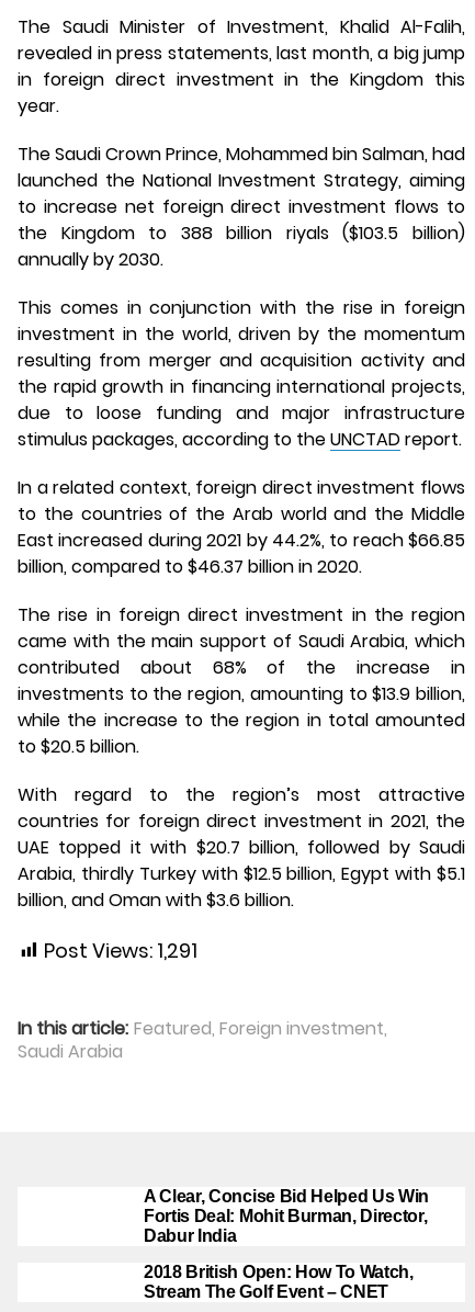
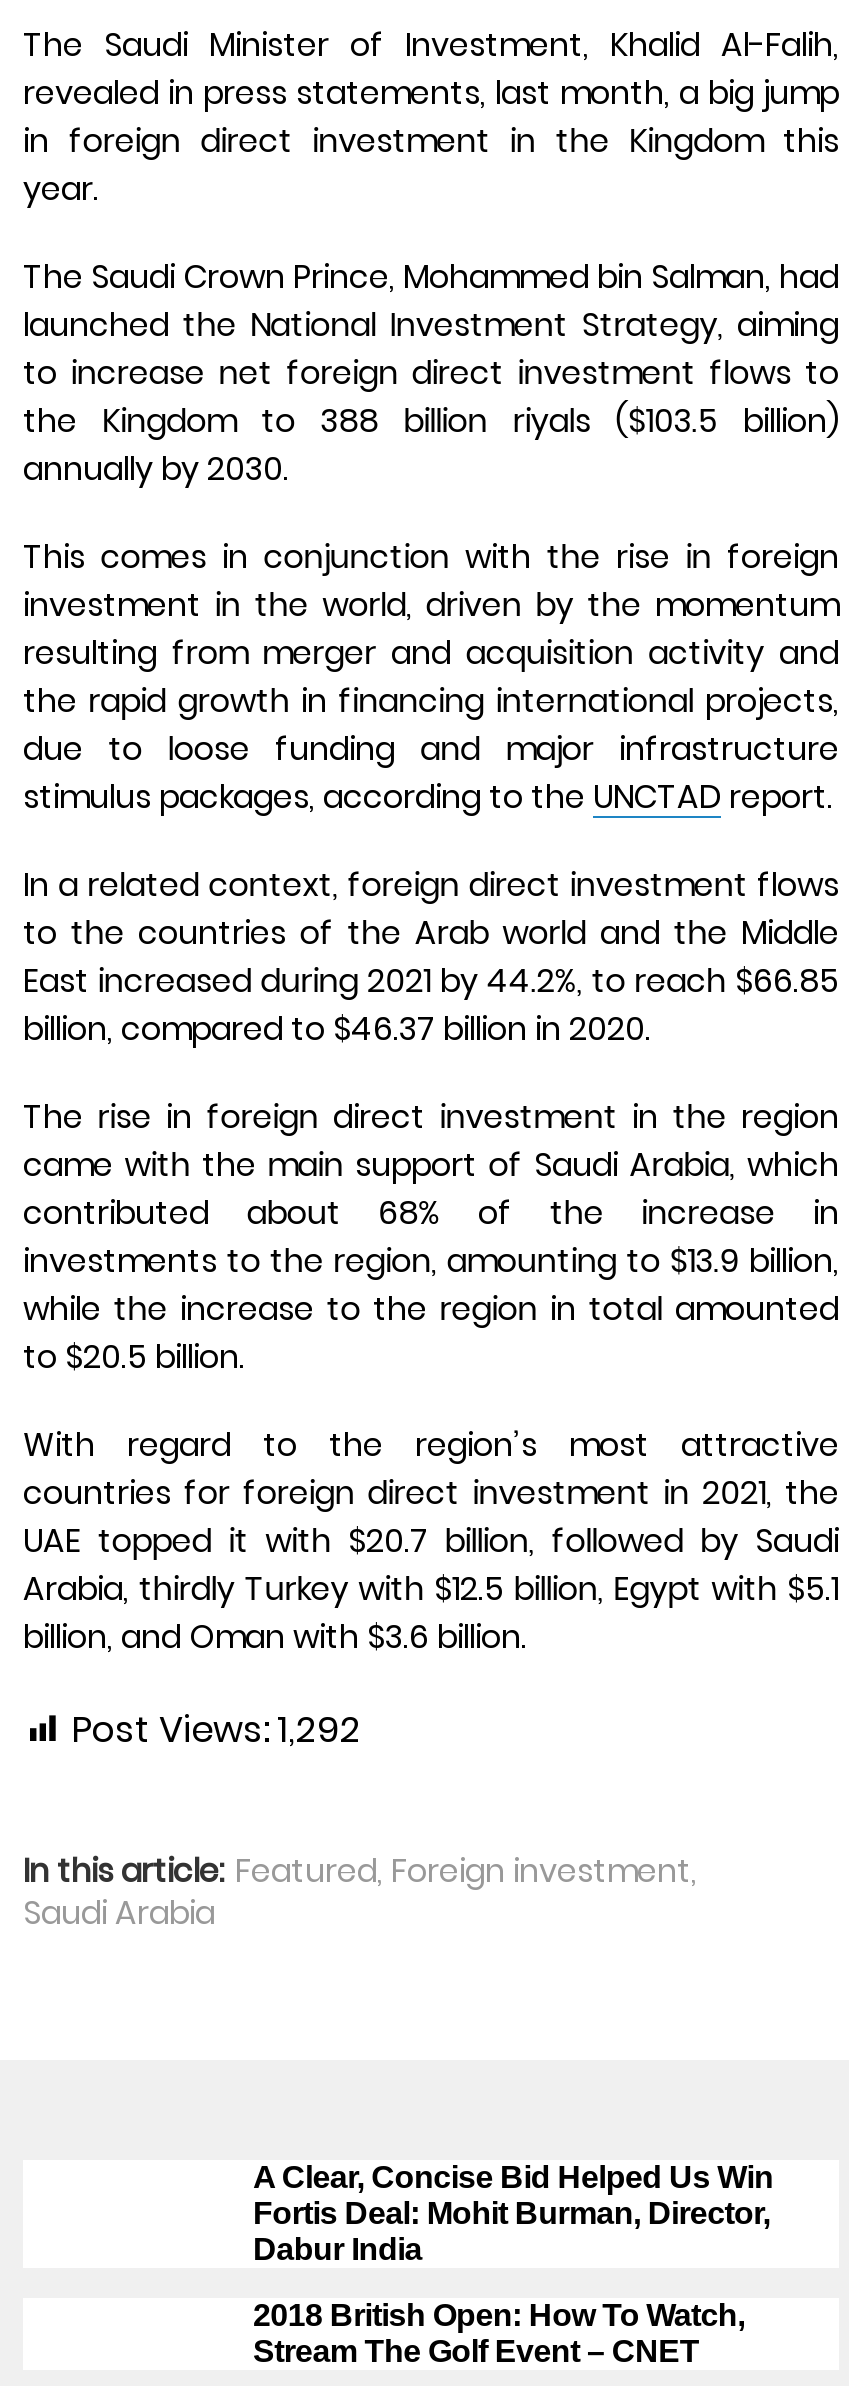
[44,937,197,965] Post Views: 1,291 -> [71,1704,361,1754] Post Views: 1,292

